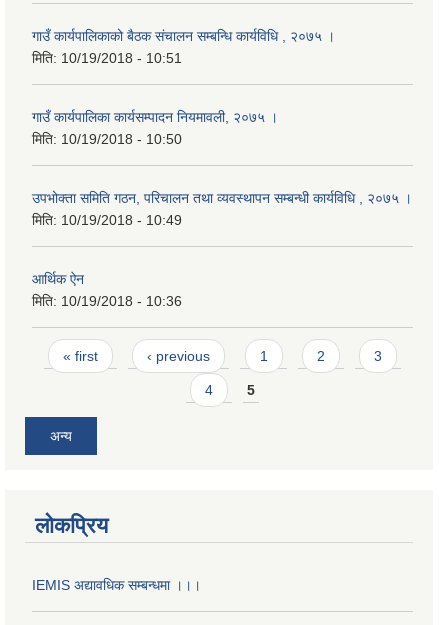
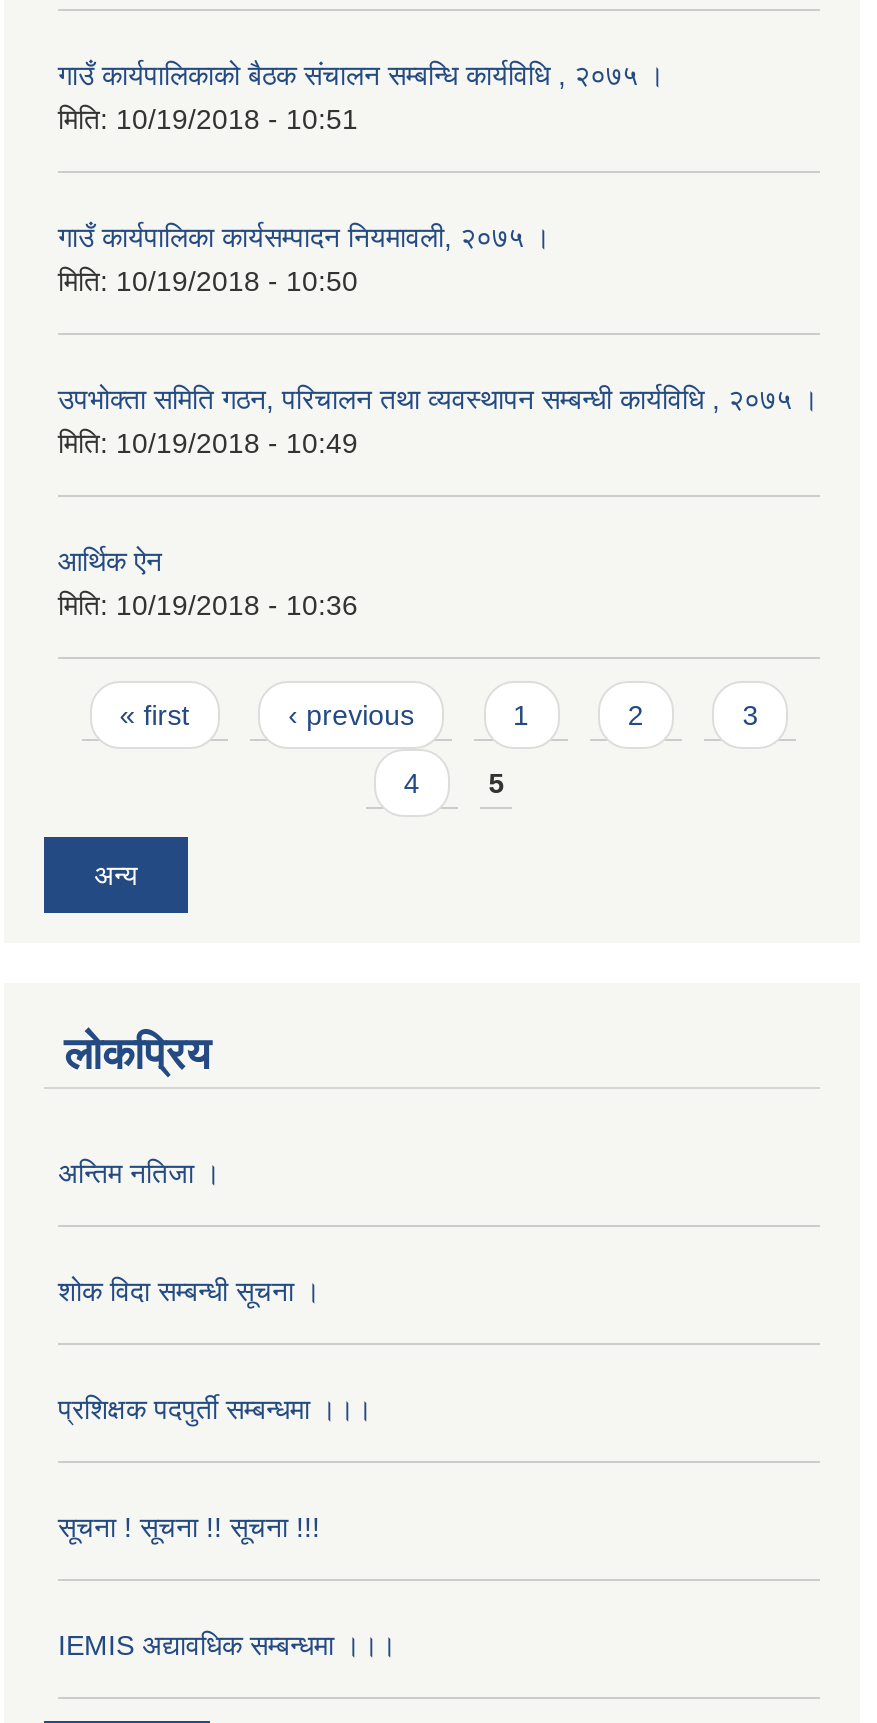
none -> [58,1158,220,1190] अन्तिम नतिजा ।
none -> [58,1276,320,1308] शोक विदा सम्बन्धी सूचना ।
none -> [58,1394,372,1426] प्रशिक्षक पदपुर्ती सम्बन्धमा ।।।
none -> [58,1512,320,1544] सूचना ! सूचना !! सूचना !!!

